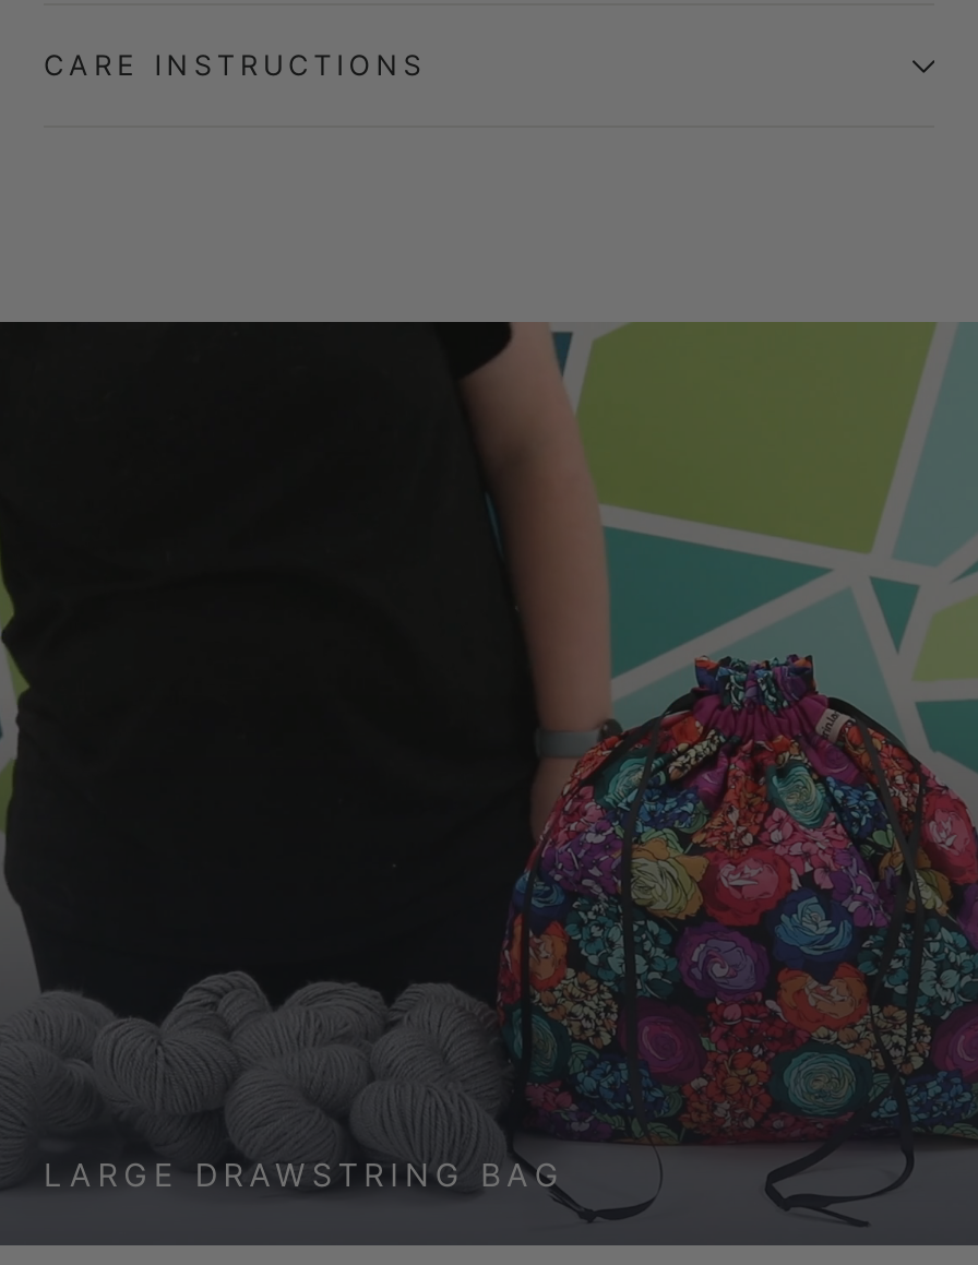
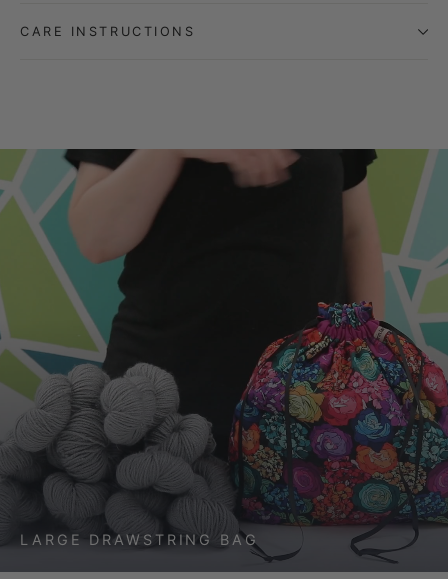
[7,320,838,1151] [image] -> [3,148,385,529] [image]

